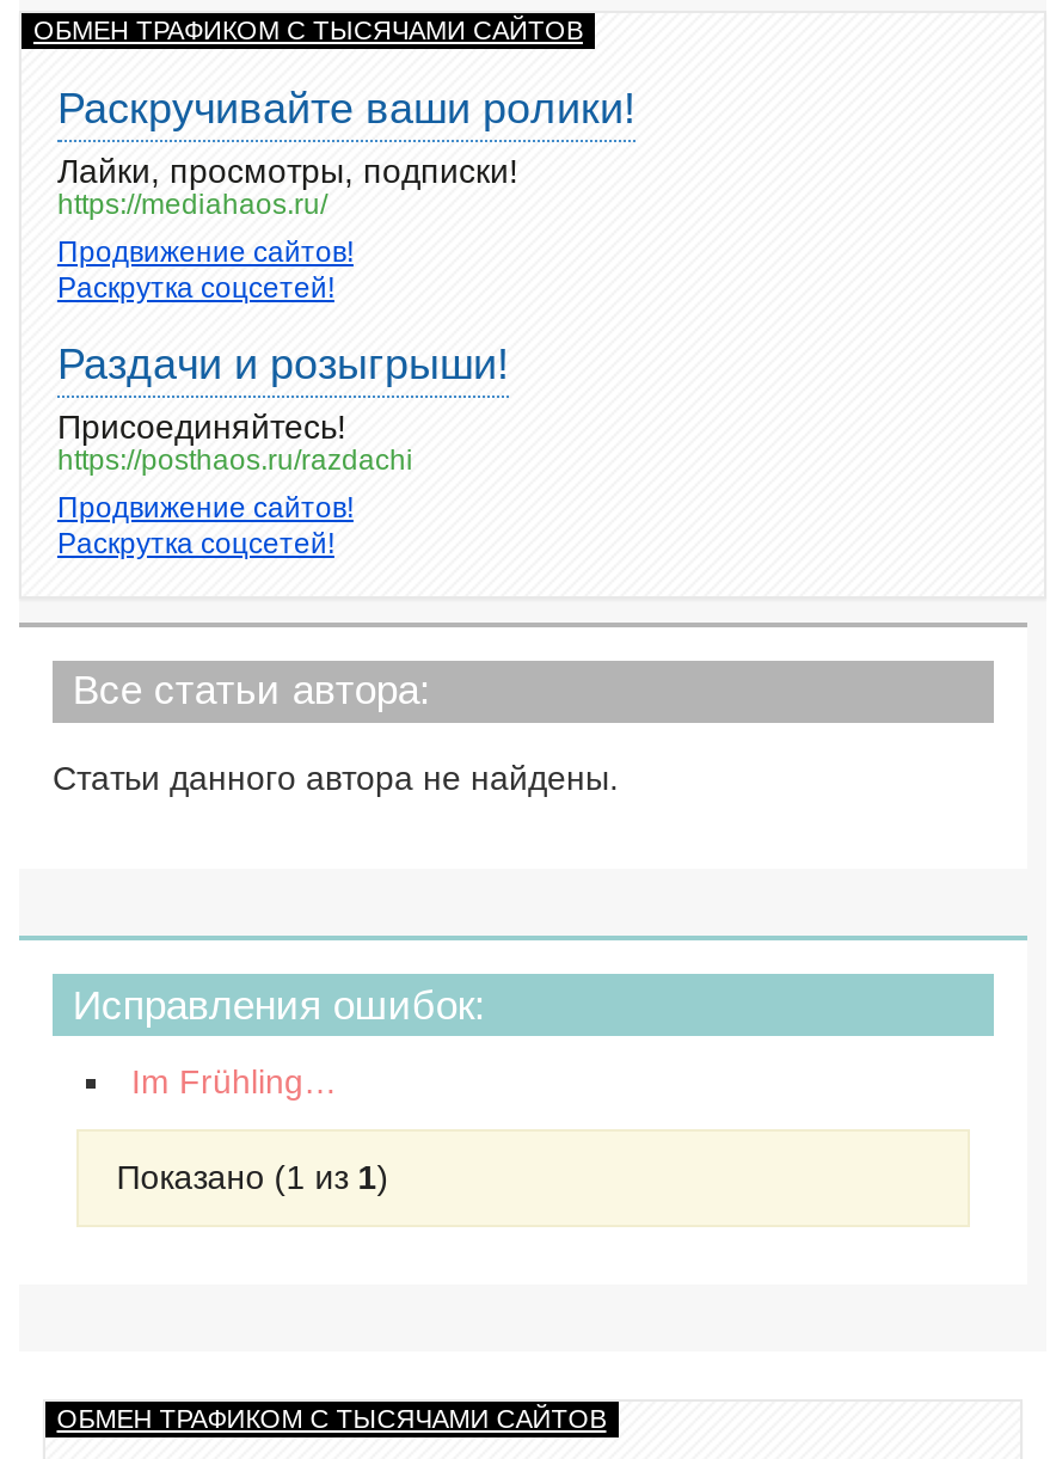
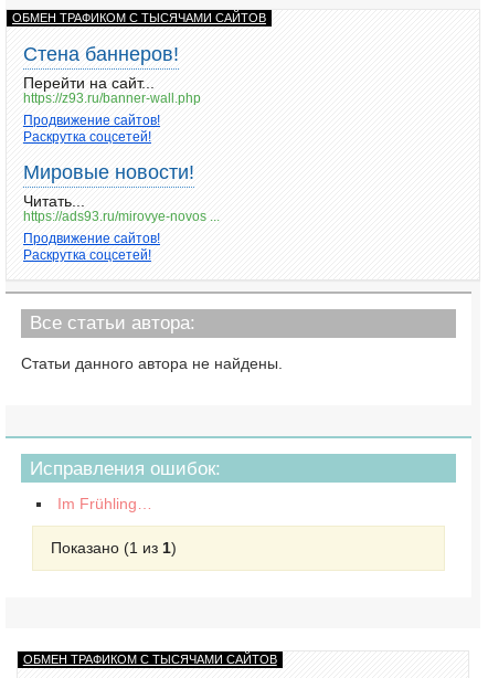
[57,84,635,220] Раскручивайте ваши ролики! | Лайки, просмотры, подписки! | https://mediahaos.ru/ -> [23,43,201,106] Стена баннеров! | Перейти на сайт... | https://z93.ru/banner-wall.php
[57,340,509,476] Раздачи и розыгрыши! | Присоединяйтесь! | https://posthaos.ru/razdachi -> [23,161,220,224] Мировые новости! | Читать... | https://ads93.ru/mirovye-novos ...

